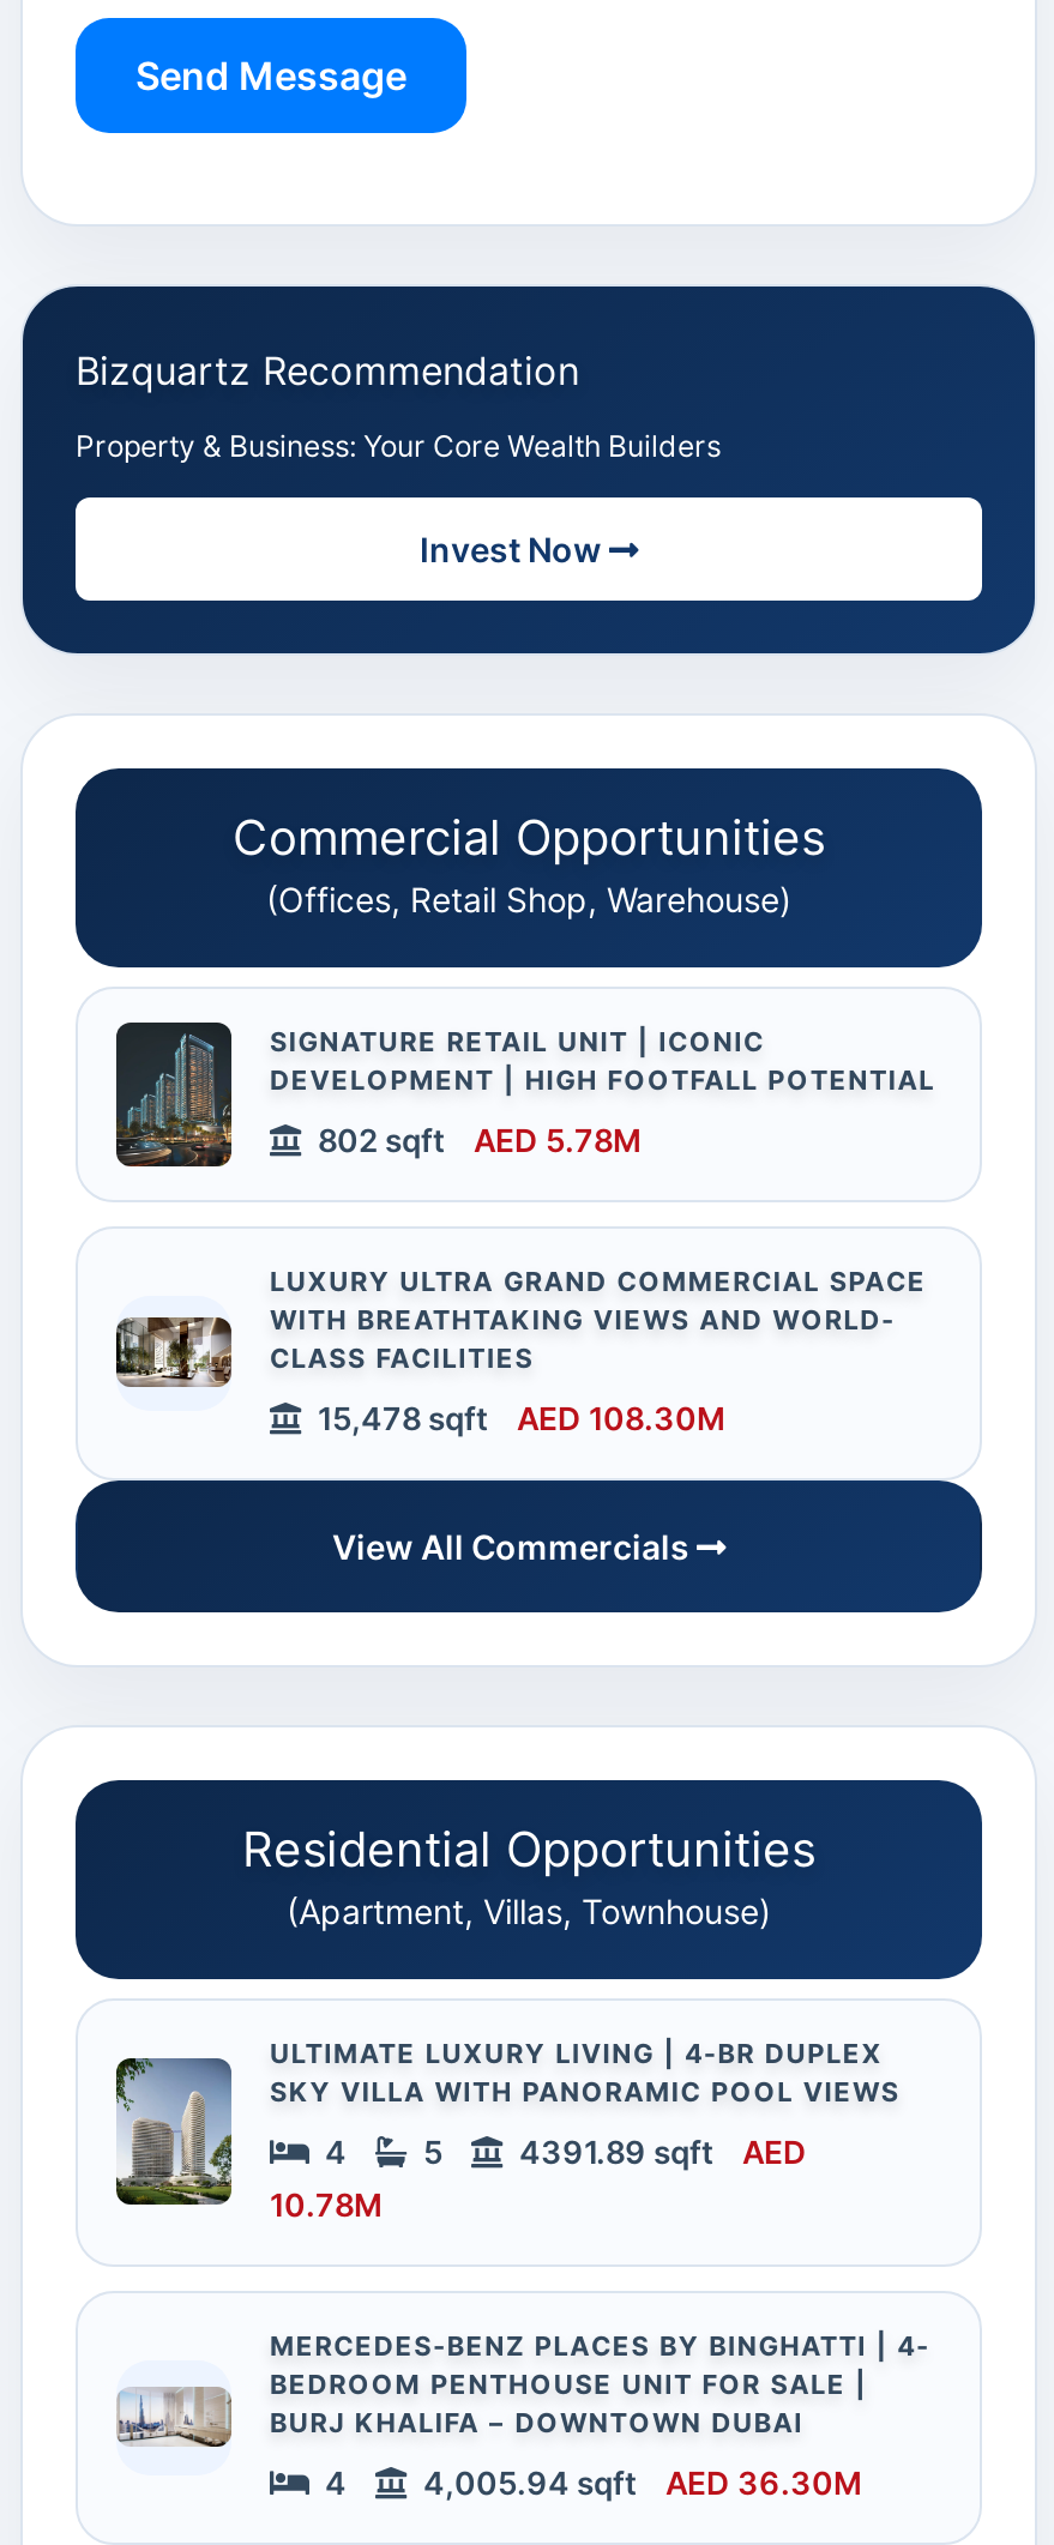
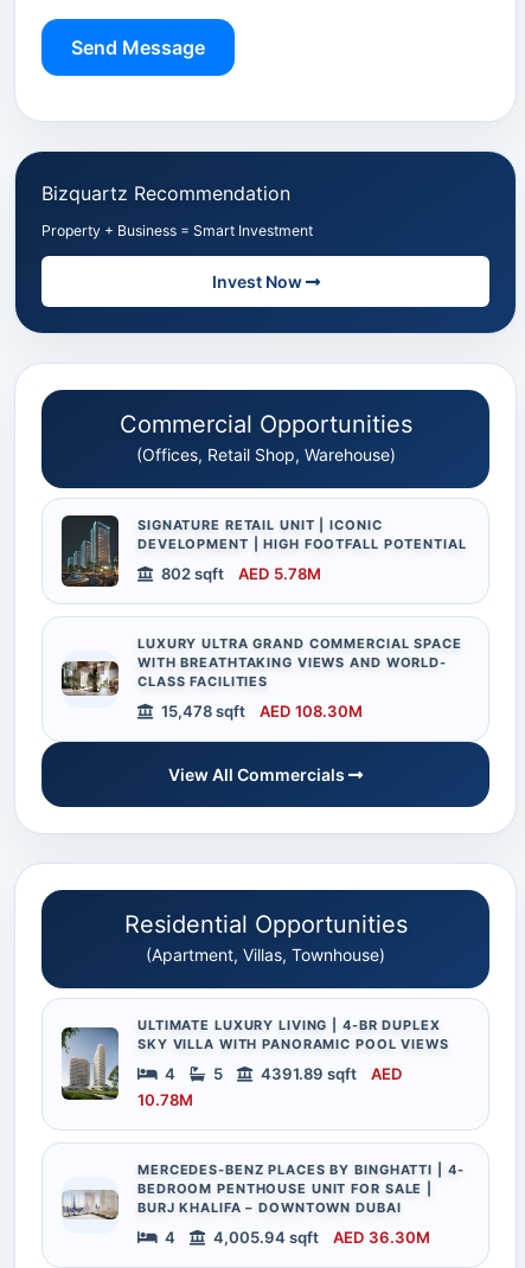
[76,427,721,463] Property & Business: Your Core Wealth Builders -> [41,221,313,239] Property + Business = Smart Investment

